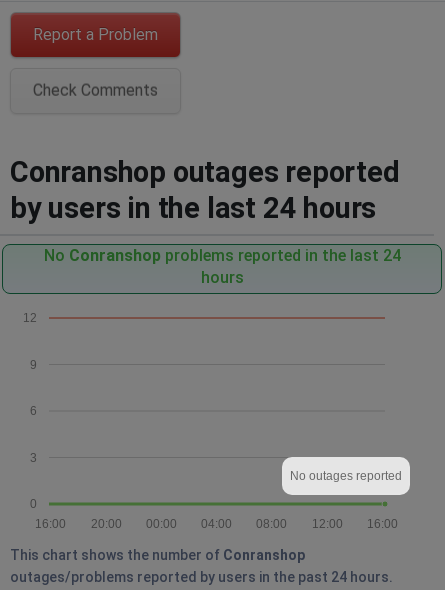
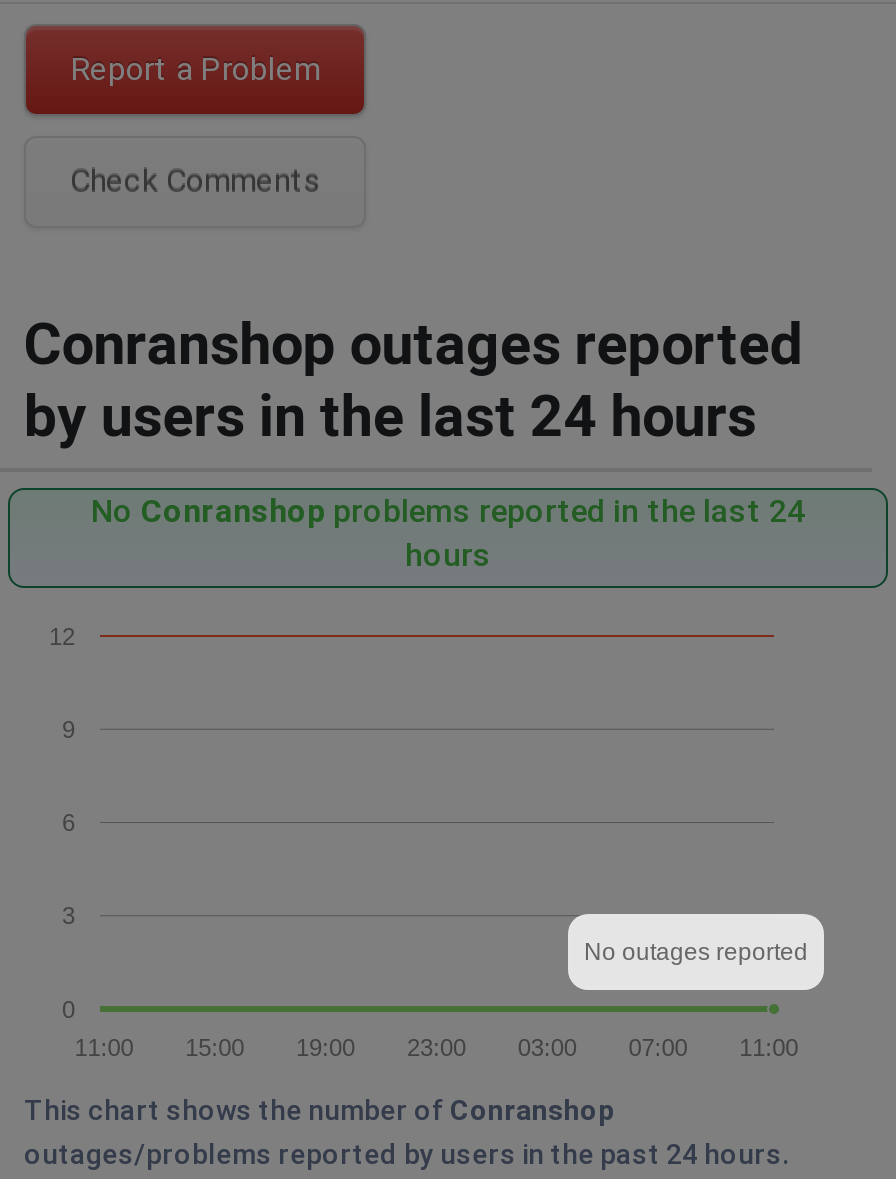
[35,517,66,531] 16:00 -> [74,1034,134,1061] 11:00
[91,517,122,531] 20:00 -> [185,1034,244,1061] 15:00
[146,517,177,531] 00:00 -> [296,1034,355,1061] 19:00
[201,517,232,531] 04:00 -> [407,1034,466,1061] 23:00
[256,517,287,531] 08:00 -> [518,1034,577,1061] 03:00
[312,517,343,531] 12:00 -> [628,1034,688,1061] 07:00
[367,517,398,531] 16:00 -> [739,1034,798,1061] 11:00

